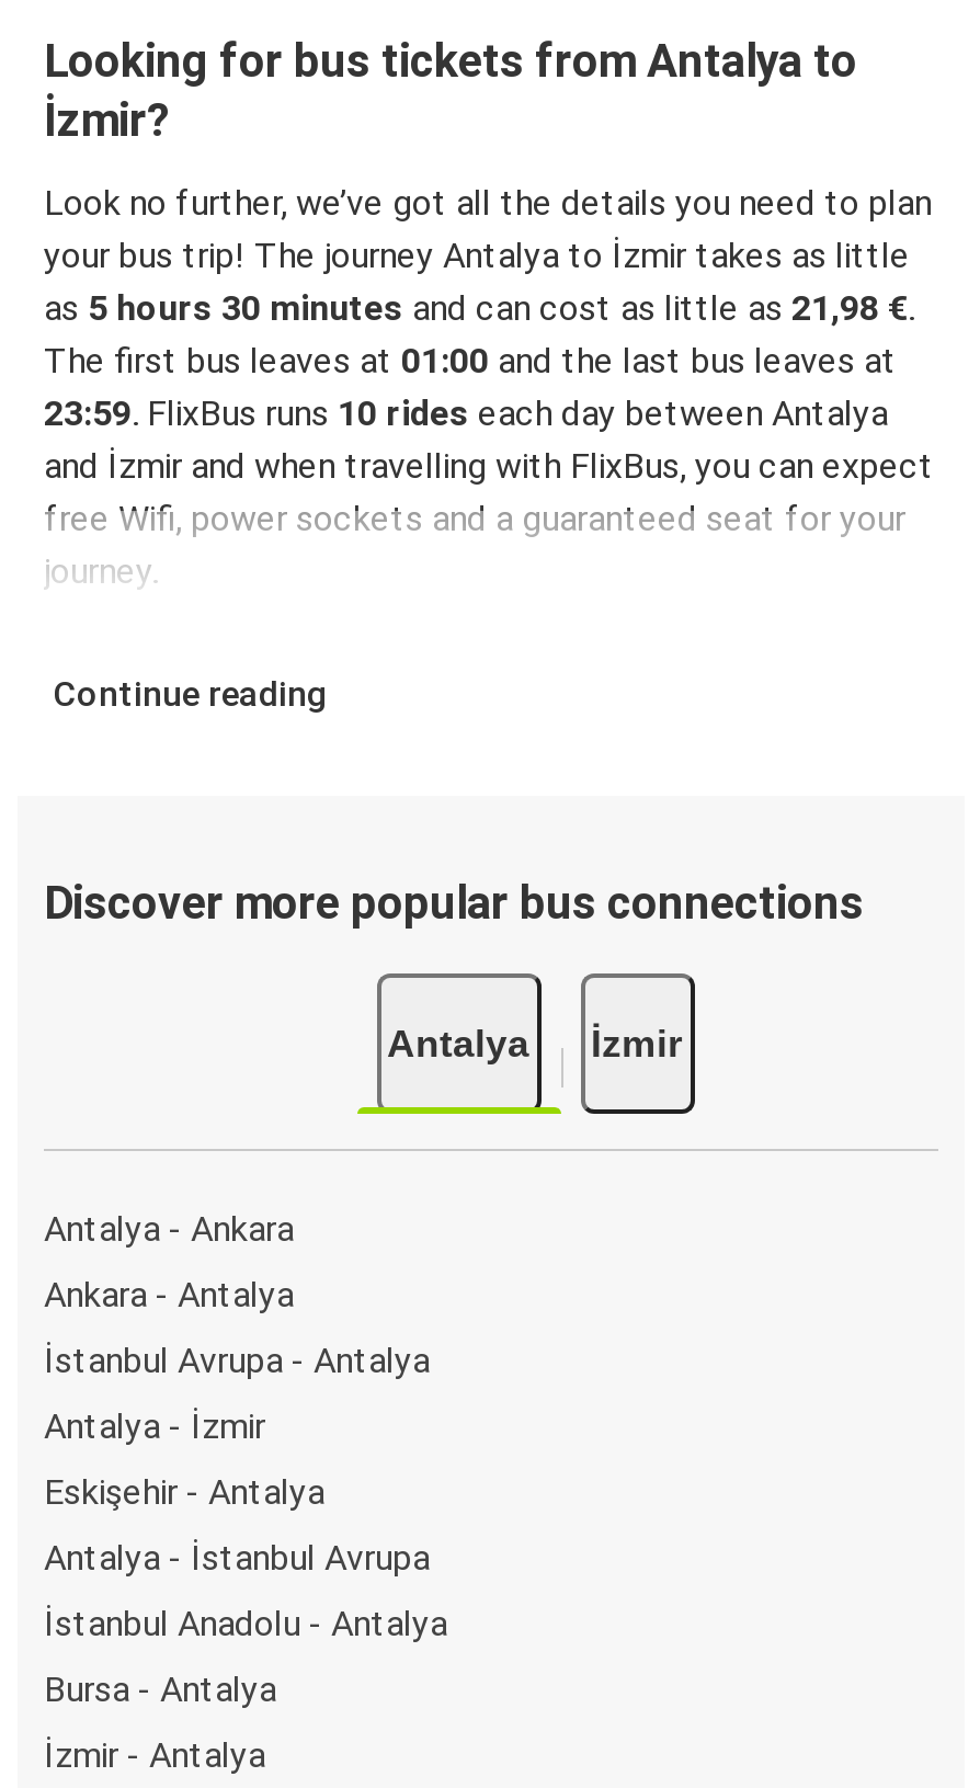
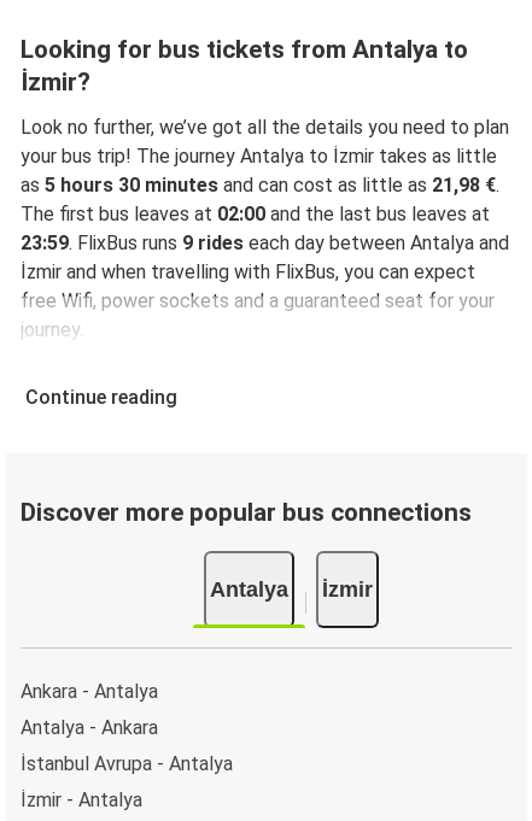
[44,340,934,487] The first bus leaves at 01:00 and the last bus leaves at | 23:59. FlixBus runs 10 rides each day between Antalya | and İzmir and when travelling with FlixBus, you can expect -> [21,203,509,284] The first bus leaves at 02:00 and the last bus leaves at | 23:59. FlixBus runs 9 rides each day between Antalya and | İzmir and when travelling with FlixBus, you can expect
moved [44,1207,294,1249] -> [21,716,158,738]: Antalya - Ankara
[44,1404,447,1709] Antalya - İzmir | Eskişehir - Antalya | Antalya - İstanbul Avrupa | İstanbul Anadolu - Antalya | Bursa - Antalya -> none

